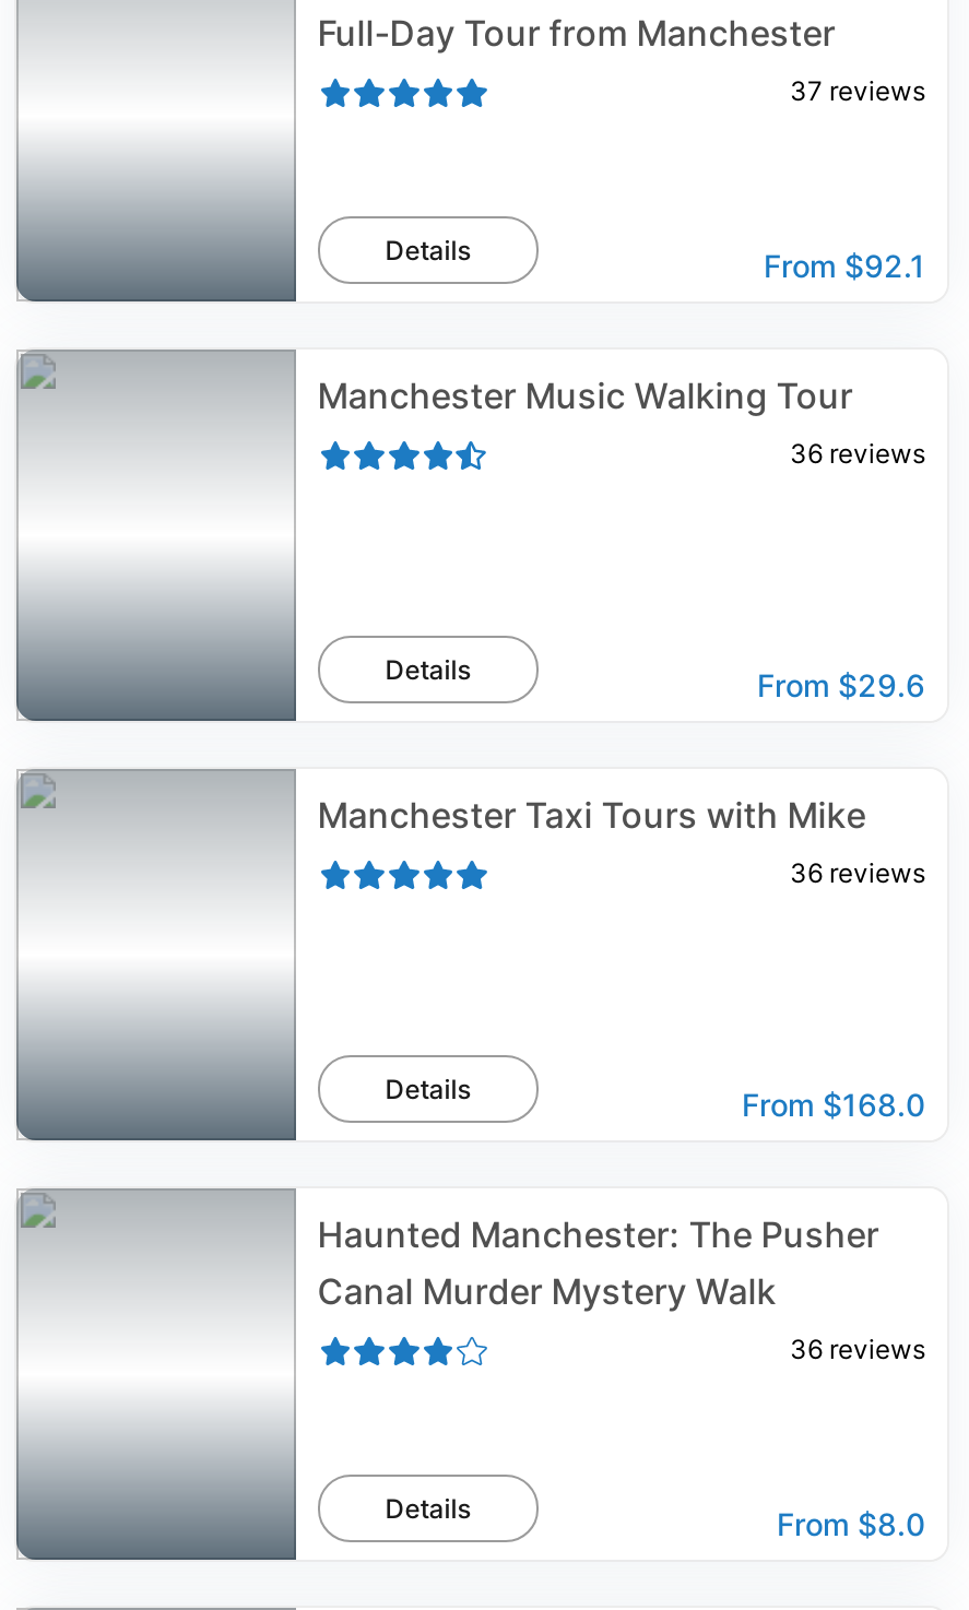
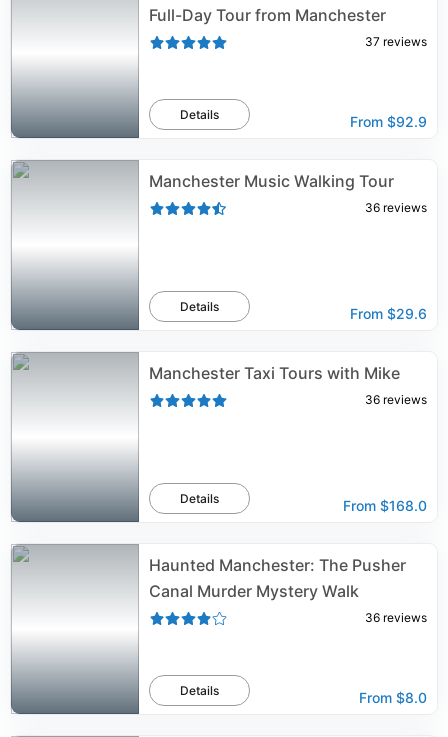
[764,247,925,284] From $92.1 -> [350,113,427,130] From $92.9

